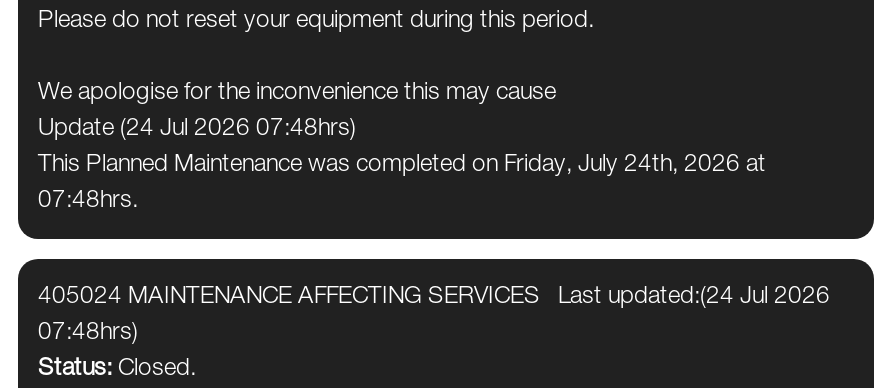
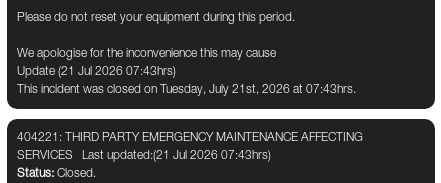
[38,118,766,214] Update (24 Jul 2026 07:48hrs) | This Planned Maintenance was completed on Friday, July 24th, 2026 at | 07:48hrs. -> [17,66,356,96] Update (21 Jul 2026 07:43hrs) | This incident was closed on Tuesday, July 21st, 2026 at 07:43hrs.
[38,286,830,346] 405024 MAINTENANCE AFFECTING SERVICES | Last updated:(24 Jul 2026 | 07:48hrs) -> [17,132,363,162] 404221: THIRD PARTY EMERGENCY MAINTENANCE AFFECTING | SERVICES | Last updated:(21 Jul 2026 07:43hrs)

